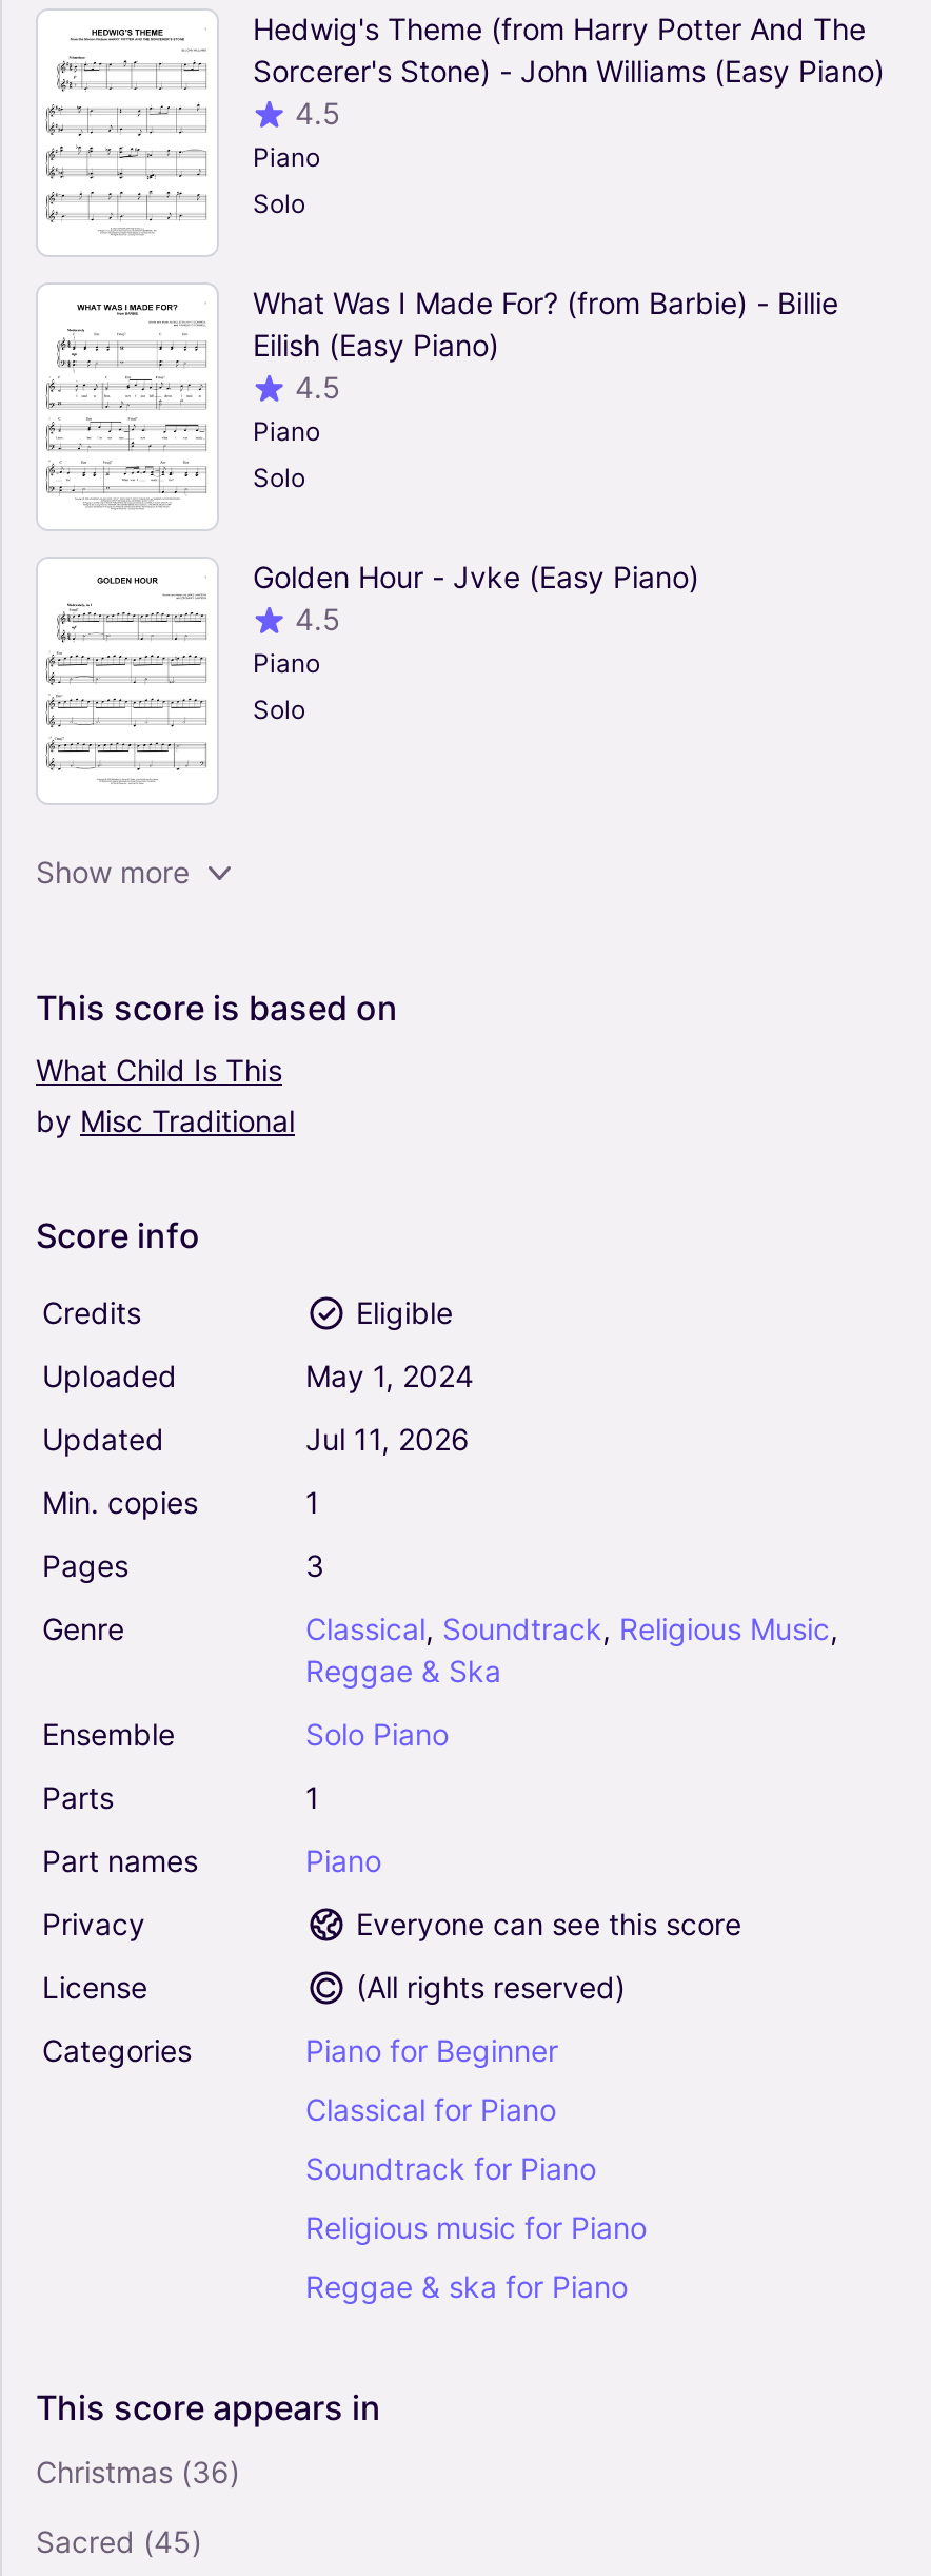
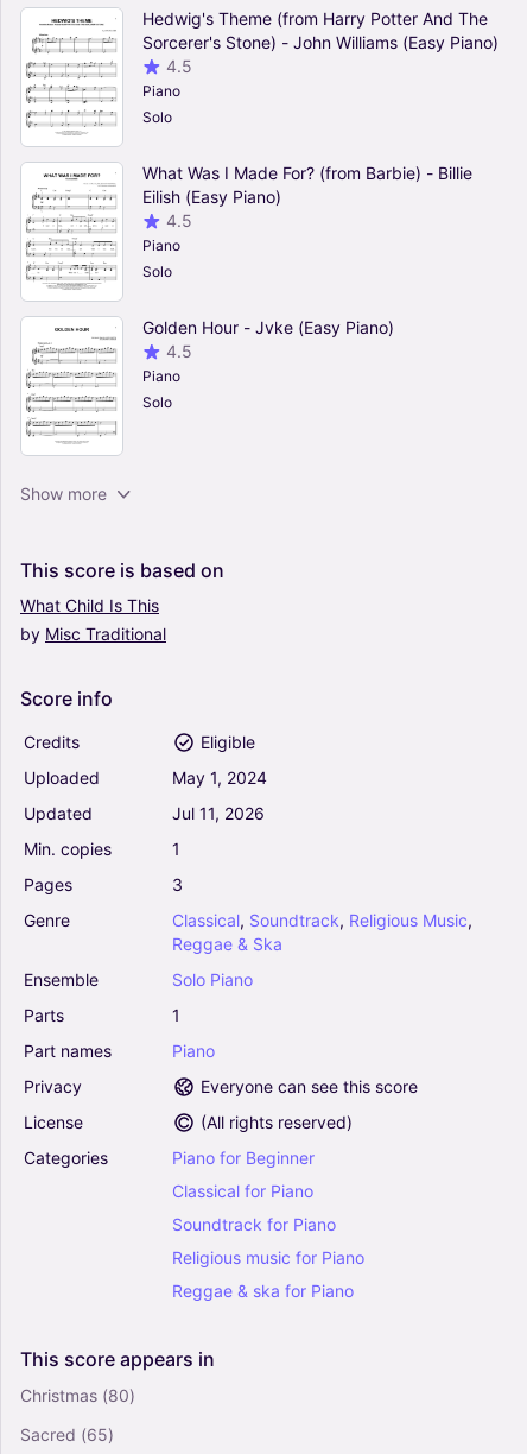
[36,2454,240,2490] Christmas (36) -> [20,1385,135,1406] Christmas (80)
[36,2524,202,2560] Sacred (45) -> [20,1425,114,1445] Sacred (65)

